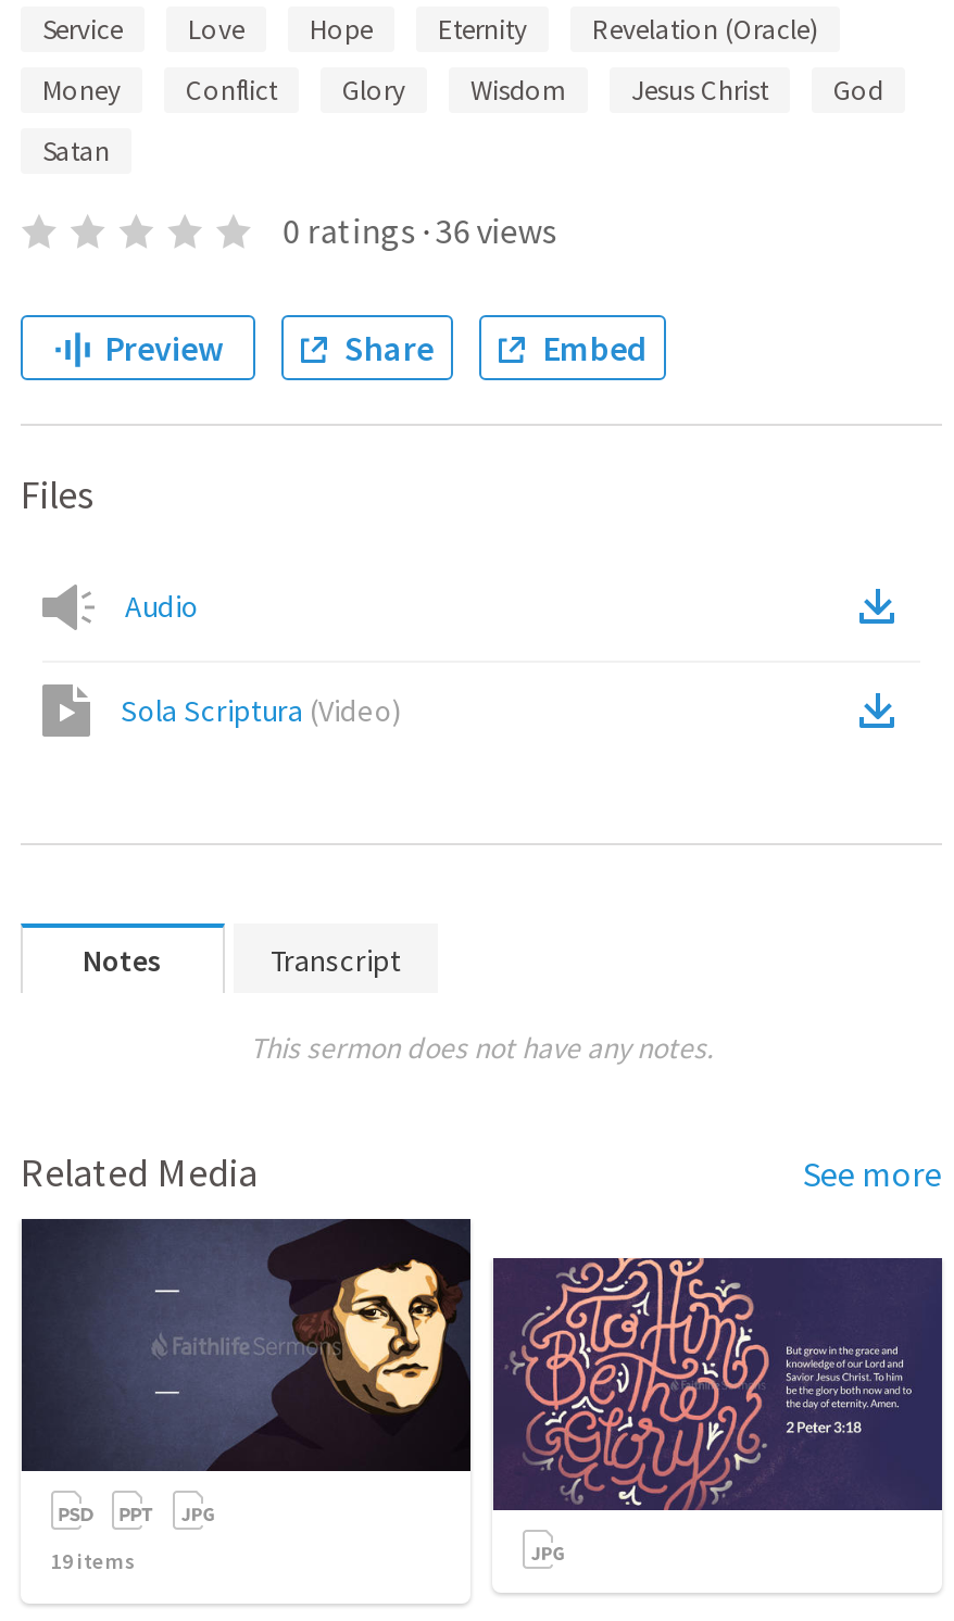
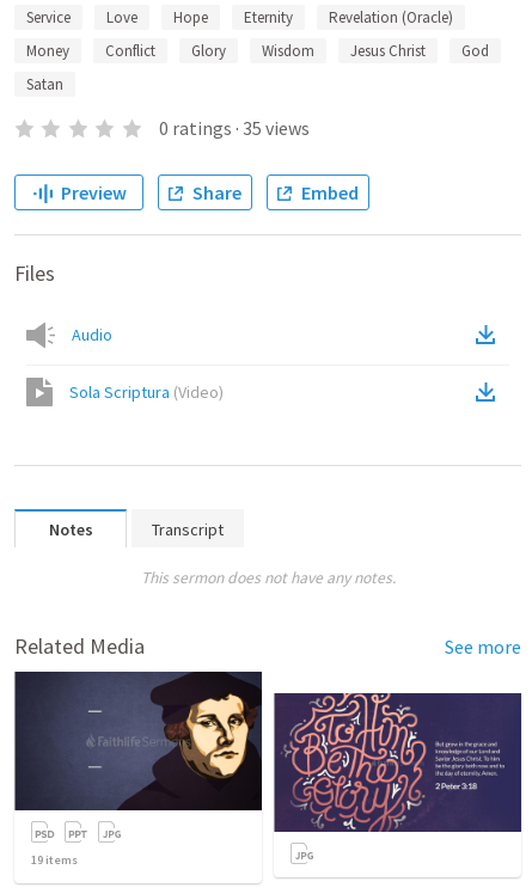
[283,209,557,252] 0 ratings · 36 views -> [159,116,309,140] 0 ratings · 35 views

